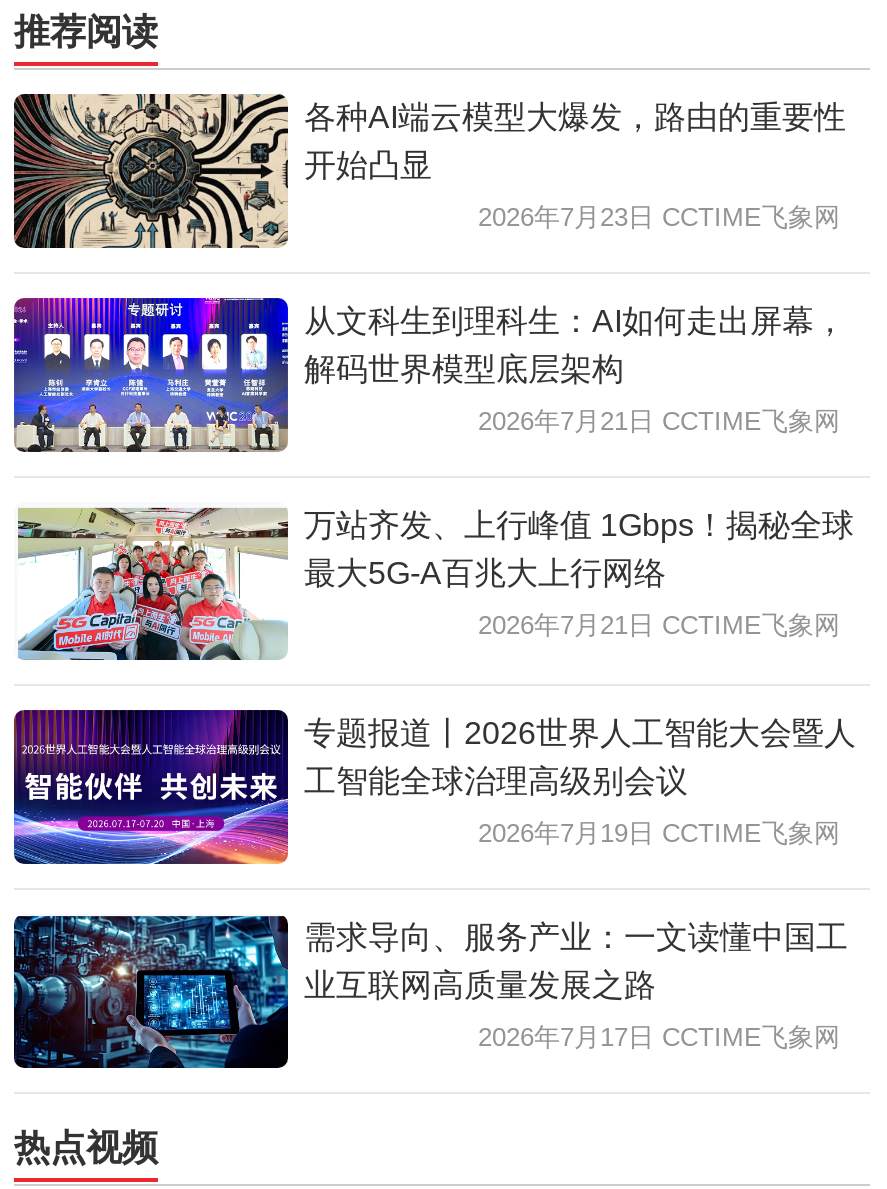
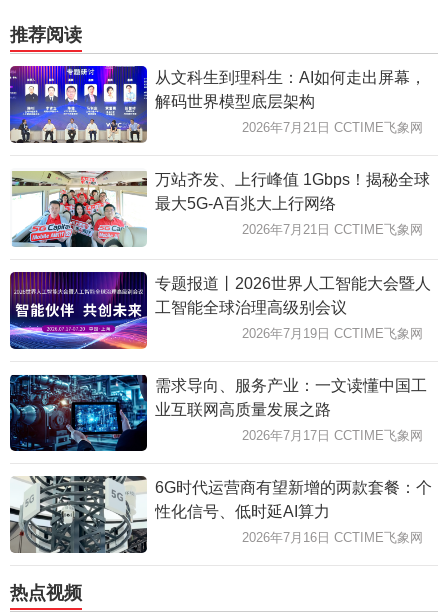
[12,92,846,248] [image] | 各种AI端云模型大爆发，路由的重要性 | 开始凸显 | 2026年7月23日 CCTIME飞象网 -> none
moved [10,294,856,1052] -> [8,64,431,443]: [image] | 从文科生到理科生：AI如何走出屏幕， | 解码世界模型底层架构 | ... | 业互联网高质量发展之路 | 2026年7月17日 CCTIME飞象网
none -> [9,475,432,554] [image] | 6G时代运营商有望新增的两款套餐：个 | 性化信号、低时延AI算力 | 2026年7月16日 CCTIME飞象网

